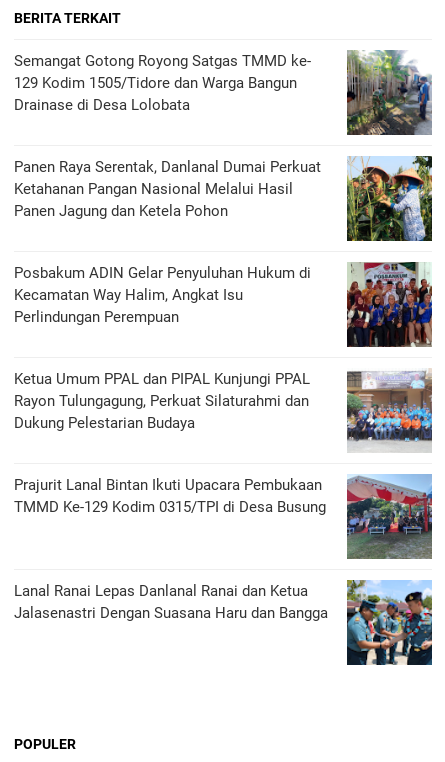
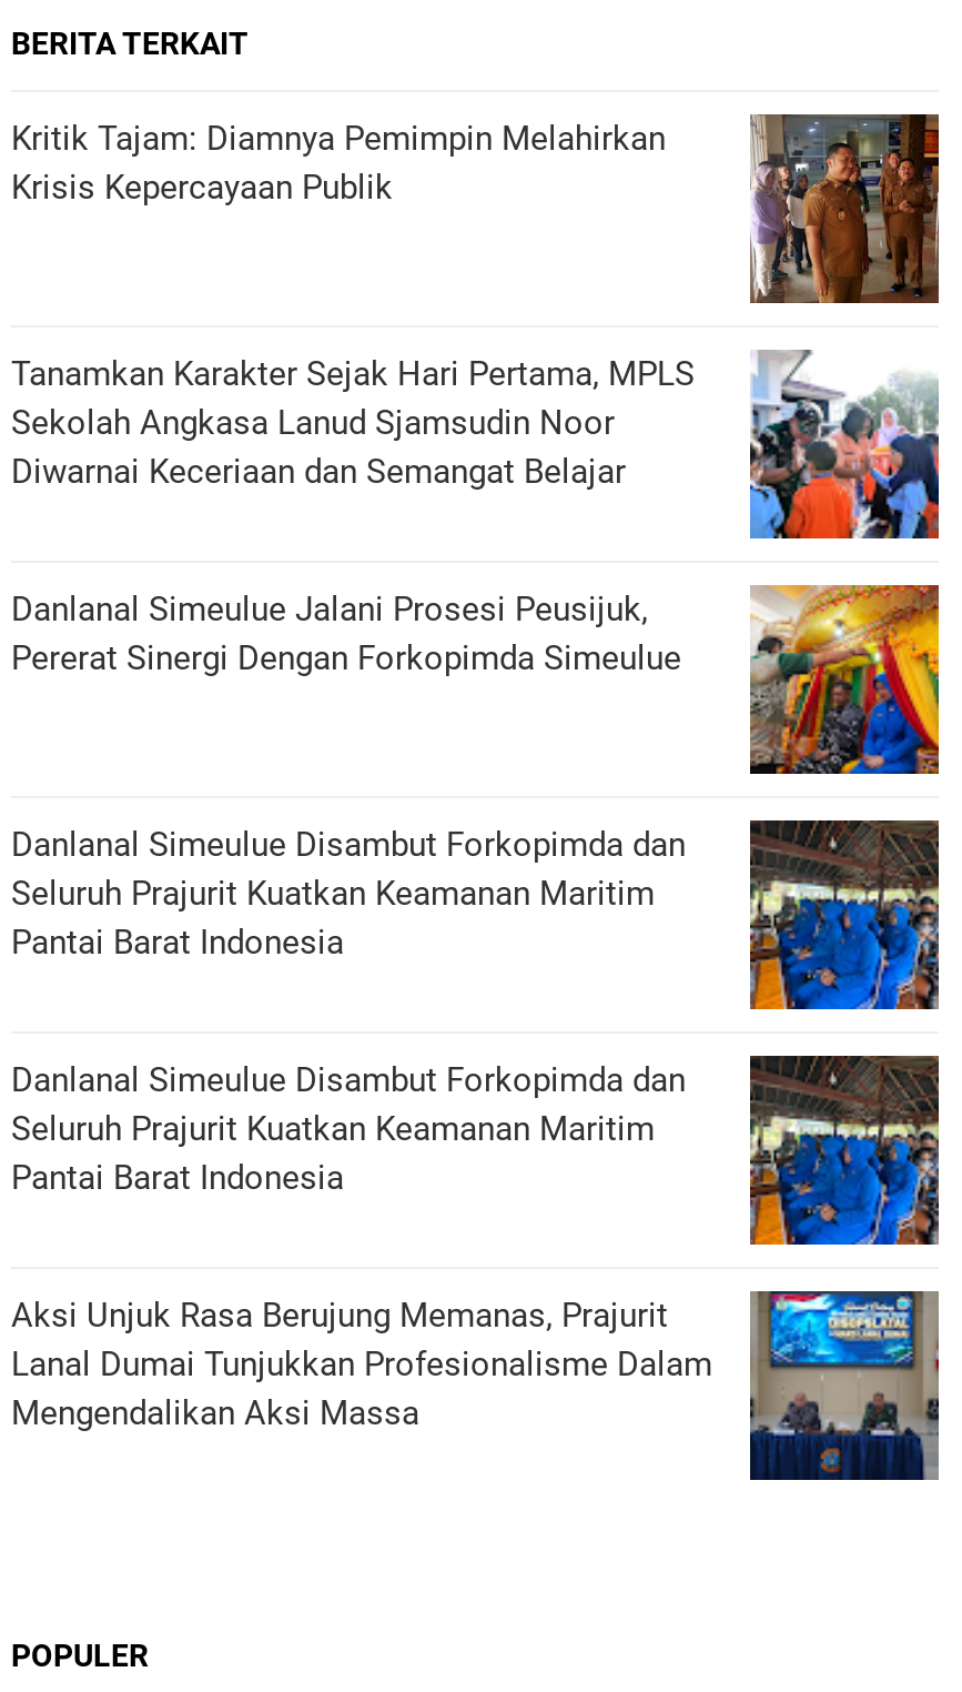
[14,50,432,136] [image] | Semangat Gotong Royong Satgas TMMD ke- | 129 Kodim 1505/Tidore dan Warga Bangun | Drainase di Desa Lolobata -> [11,112,941,305] [image] | Kritik Tajam: Diamnya Pemimpin Melahirkan | Krisis Kepercayaan Publik
[14,155,433,242] [image] | Panen Raya Serentak, Danlanal Dumai Perkuat | Ketahanan Pangan Nasional Melalui Hasil | Panen Jagung dan Ketela Pohon -> [11,348,941,541] [image] | Tanamkan Karakter Sejak Hari Pertama, MPLS | Sekolah Angkasa Lanud Sjamsudin Noor | Diwarnai Keceriaan dan Semangat Belajar
[14,261,433,348] [image] | Posbakum ADIN Gelar Penyuluhan Hukum di | Kecamatan Way Halim, Angkat Isu | Perlindungan Perempuan -> [11,583,941,776] [image] | Danlanal Simeulue Jalani Prosesi Peusijuk, | Pererat Sinergi Dengan Forkopimda Simeulue
[14,368,433,453] [image] | Ketua Umum PPAL dan PIPAL Kunjungi PPAL | Rayon Tulungagung, Perkuat Silaturahmi dan | Dukung Pelestarian Budaya -> [11,818,941,1011] [image] | Danlanal Simeulue Disambut Forkopimda dan | Seluruh Prajurit Kuatkan Keamanan Maritim | Pantai Barat Indonesia
[14,474,433,560] [image] | Prajurit Lanal Bintan Ikuti Upacara Pembukaan | TMMD Ke-129 Kodim 0315/TPI di Desa Busung -> [11,1054,941,1247] [image] | Danlanal Simeulue Disambut Forkopimda dan | Seluruh Prajurit Kuatkan Keamanan Maritim | Pantai Barat Indonesia
[14,579,433,666] [image] | Lanal Ranai Lepas Danlanal Ranai dan Ketua | Jalasenastri Dengan Suasana Haru dan Bangga -> [11,1289,941,1482] [image] | Aksi Unjuk Rasa Berujung Memanas, Prajurit | Lanal Dumai Tunjukkan Profesionalisme Dalam | Mengendalikan Aksi Massa

